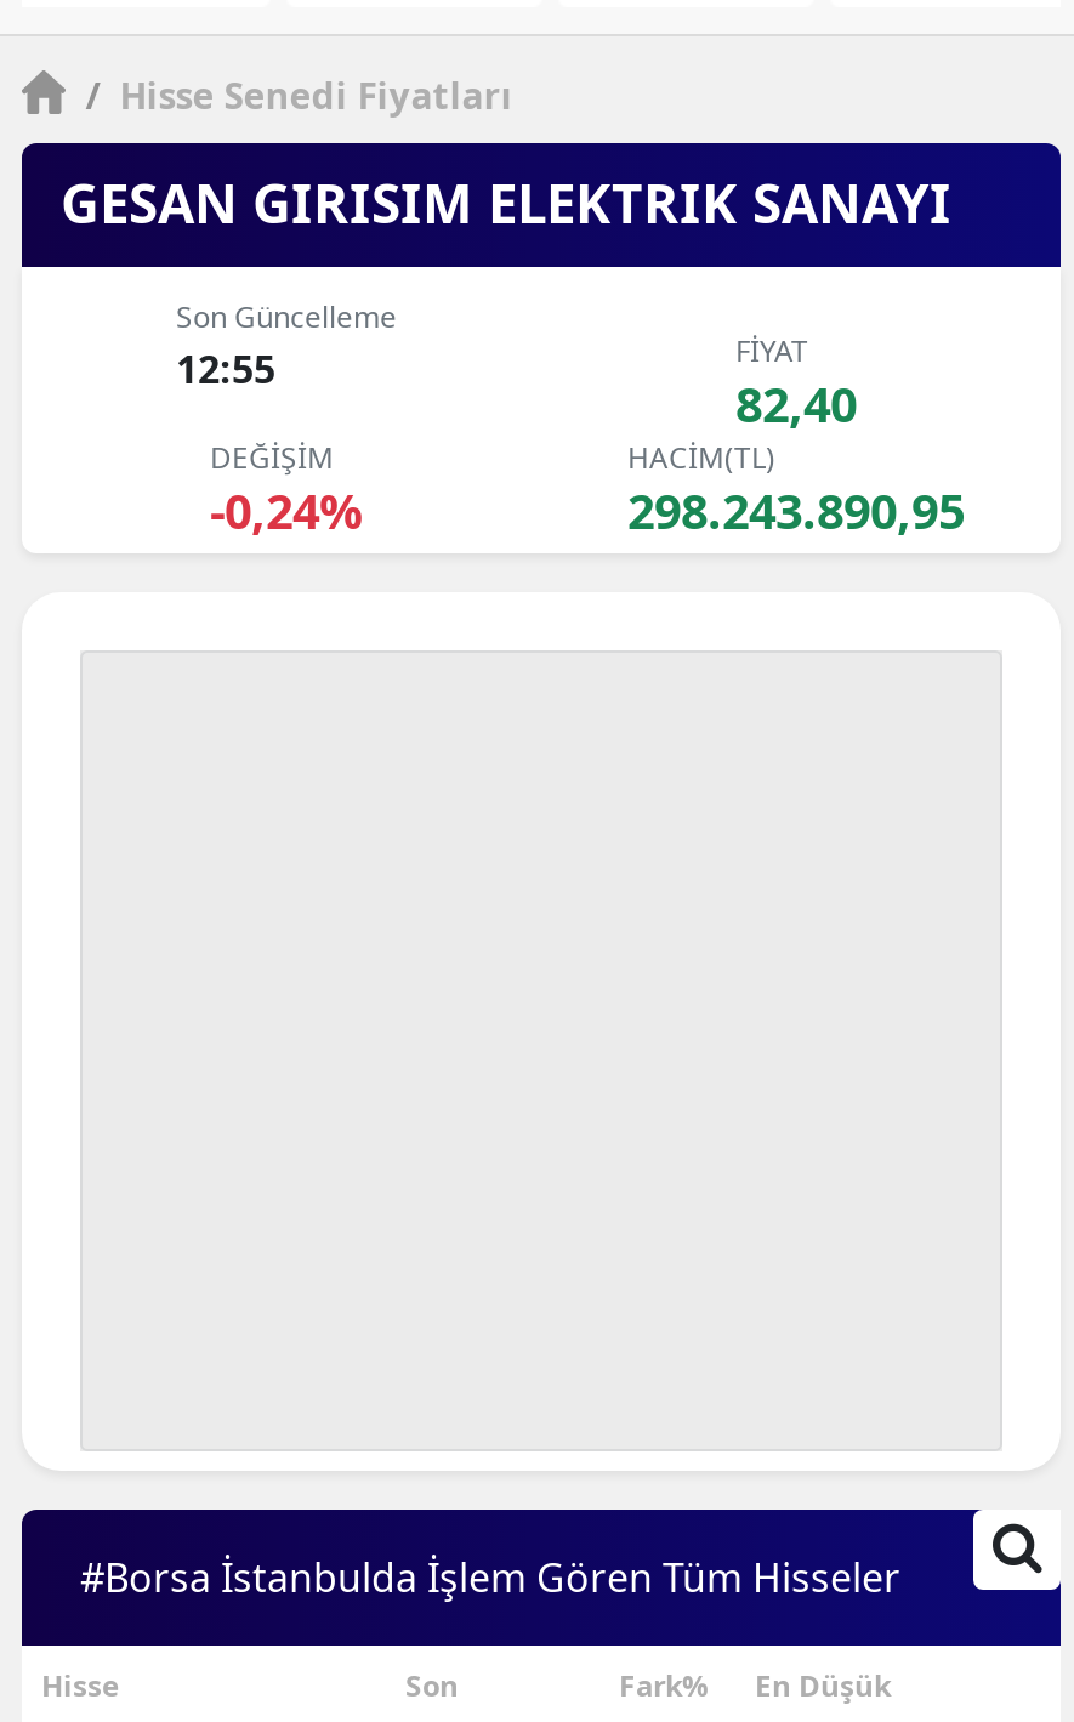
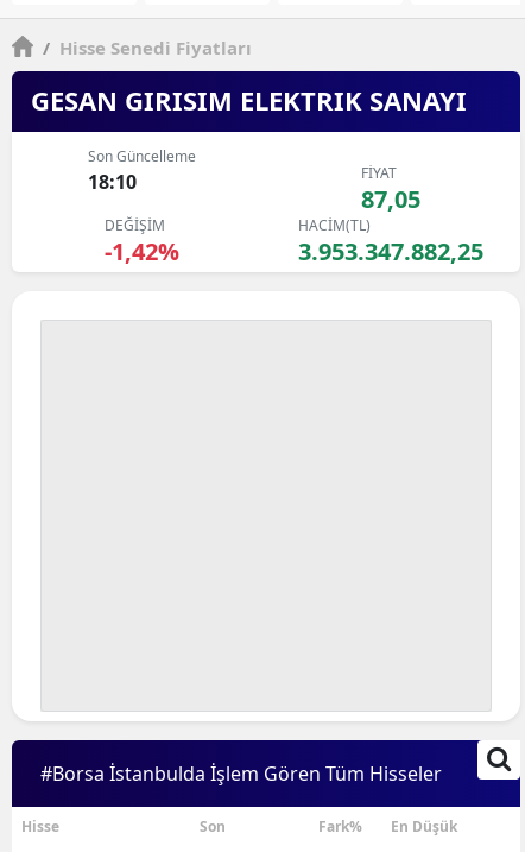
[176,341,275,394] 12:55 -> [87,168,136,194] 18:10
[735,370,857,436] 82,40 -> [361,182,420,214] 87,05
[210,477,363,542] -0,24% -> [104,235,179,267] -1,42%
[627,477,965,542] 298.243.890,95 -> [298,235,483,267] 3.953.347.882,25

